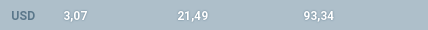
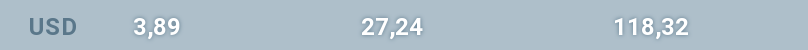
[11,8,87,22] USD 3,07 -> [29,12,181,40] USD 3,89
[177,8,208,22] 21,49 -> [361,12,423,40] 27,24
[303,8,334,22] 93,34 -> [613,12,689,40] 118,32

